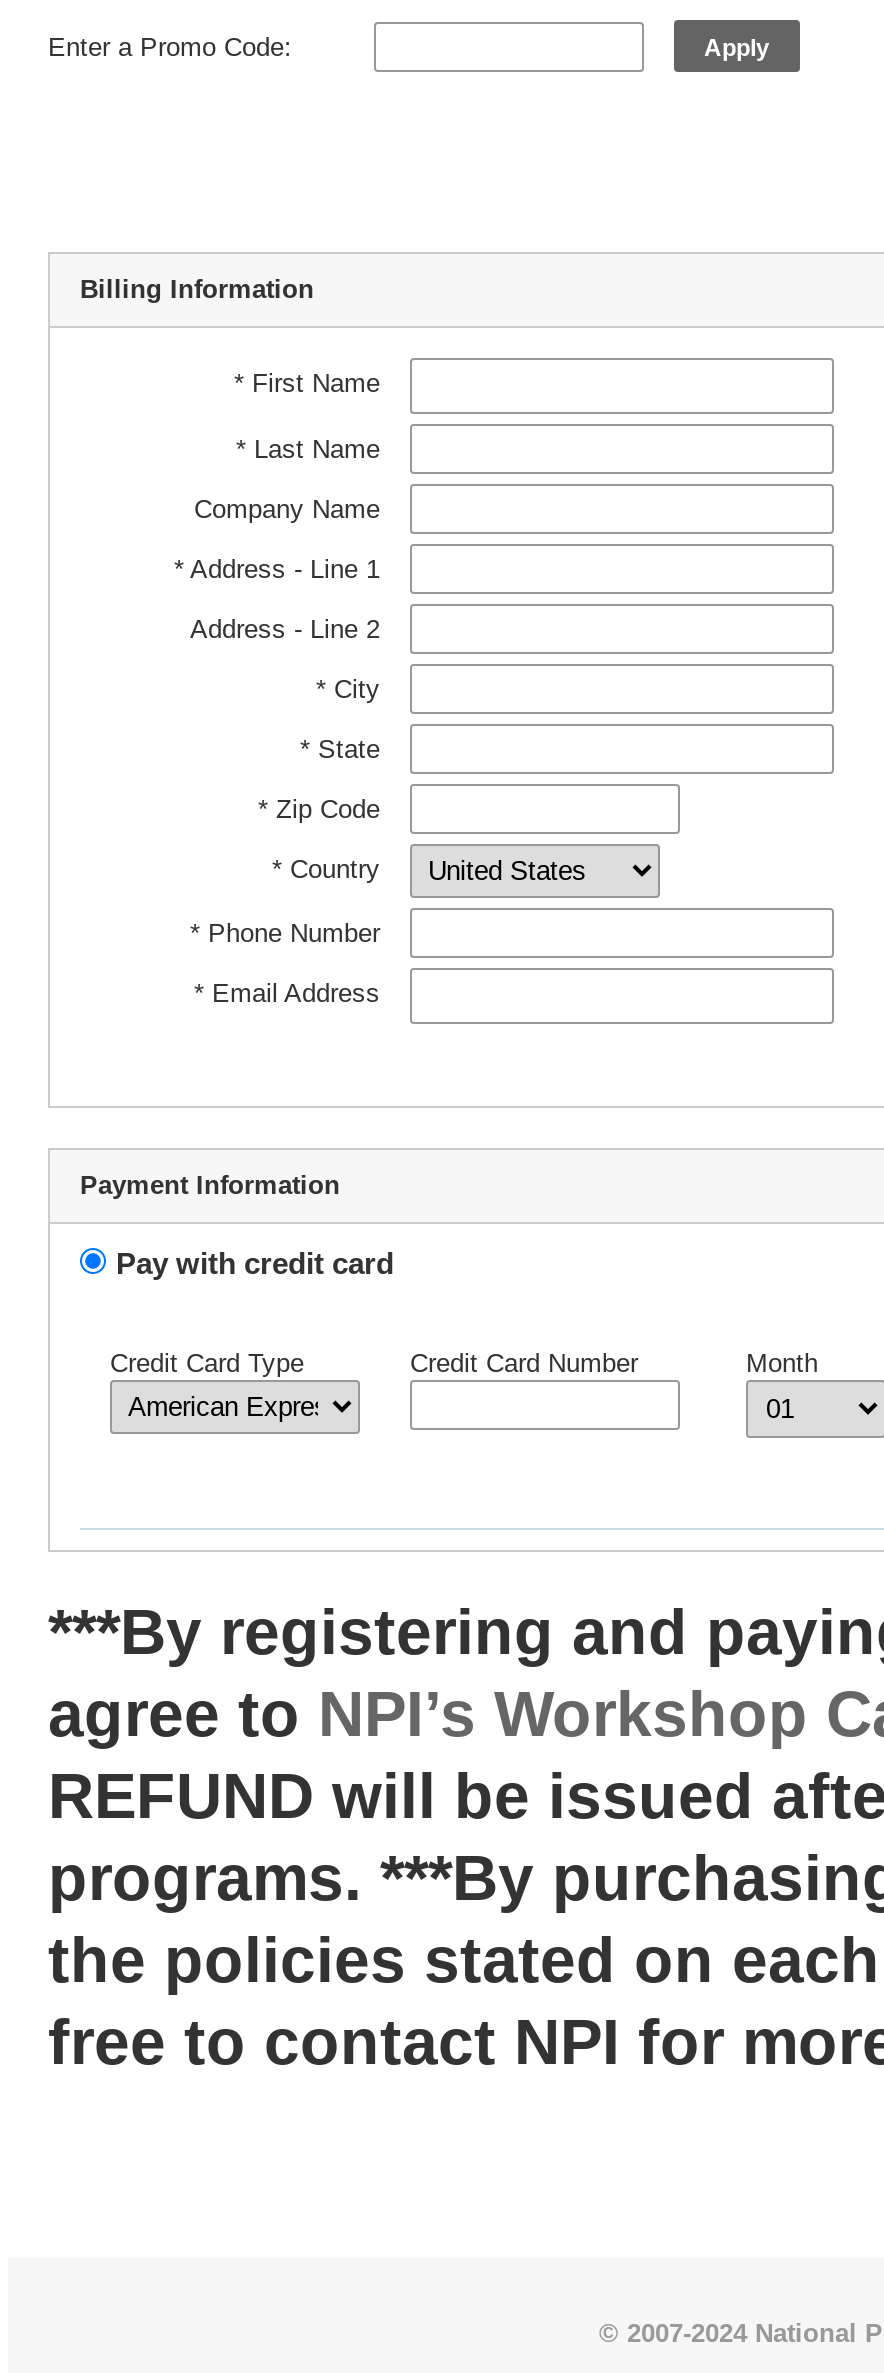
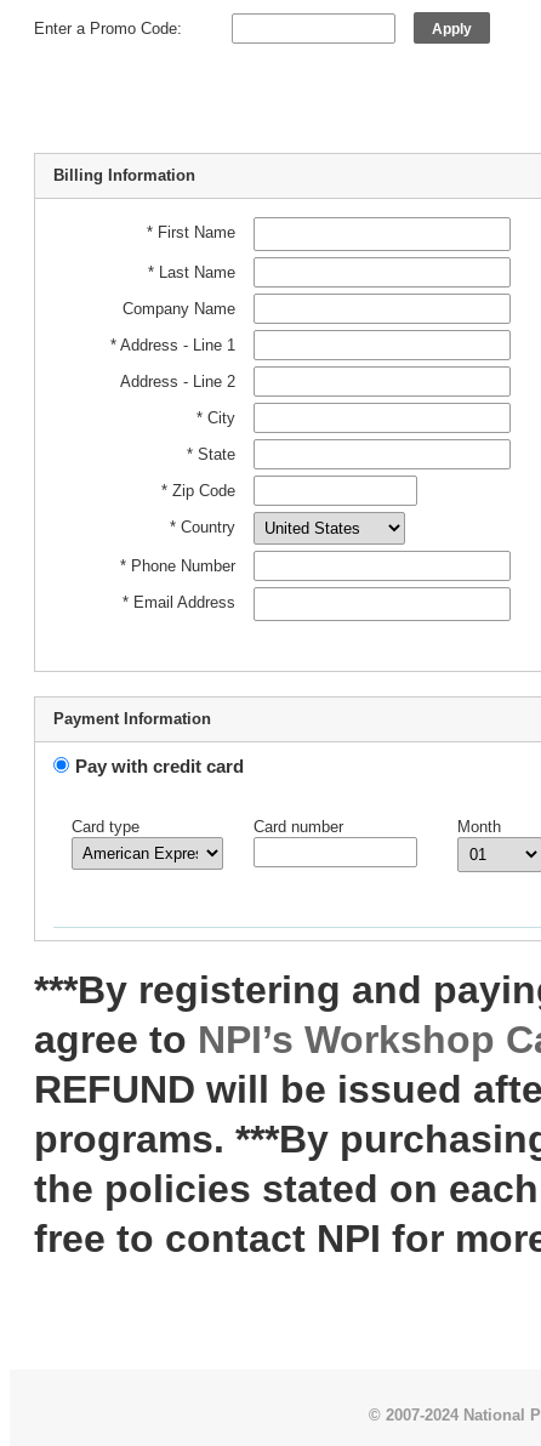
[110,1348,638,1378] Credit Card Type | Credit Card Number -> [72,818,343,836] Card type | Card number

